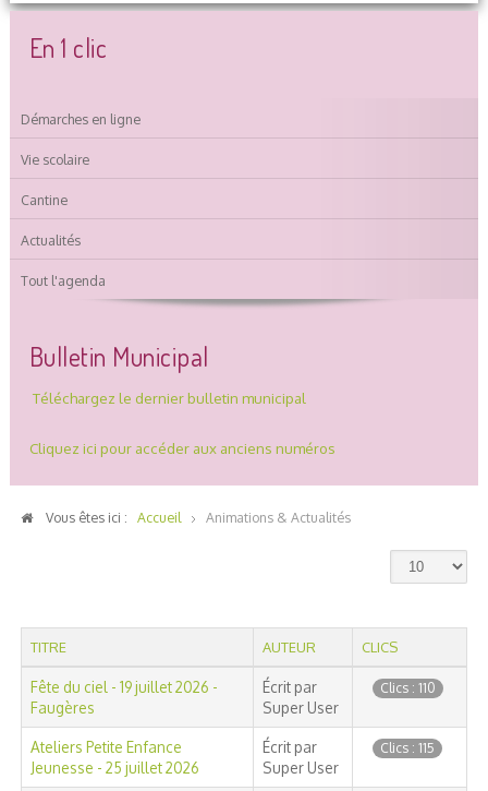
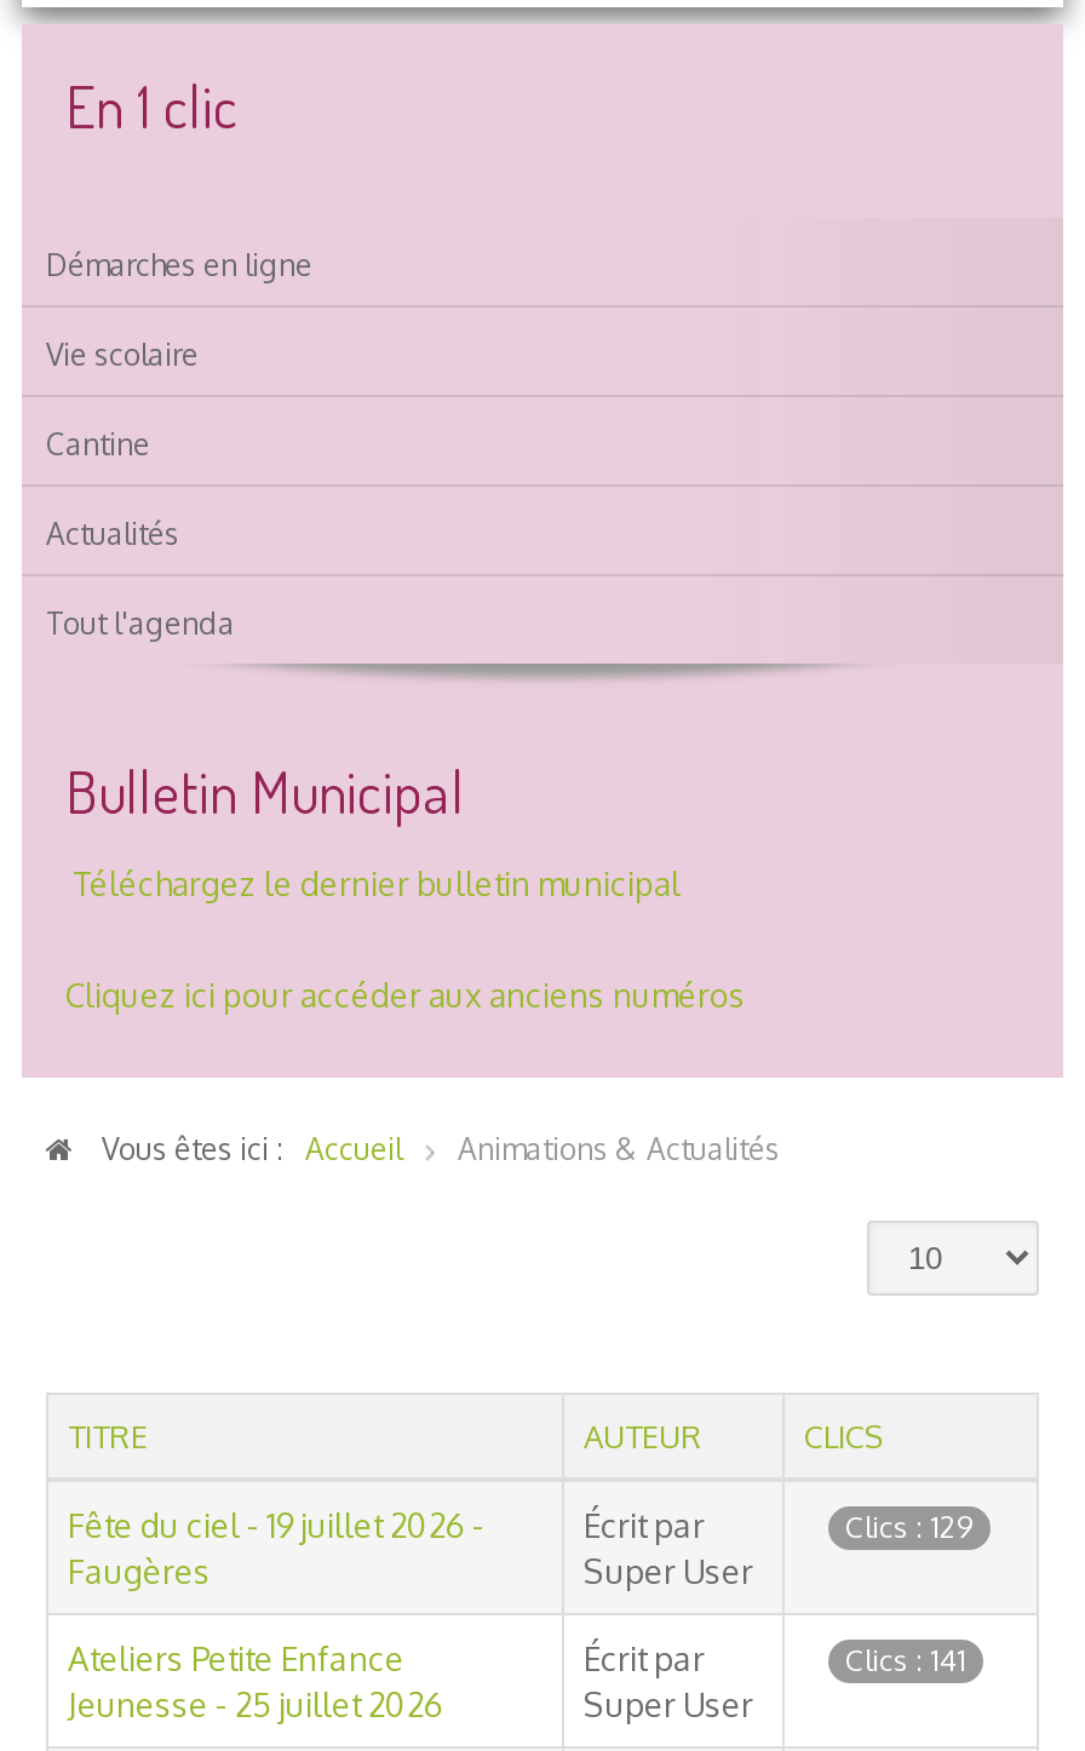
[380,680,436,696] Clics : 110 -> [845,1509,974,1545] Clics : 129
[380,740,435,756] Clics : 115 -> [845,1642,966,1678] Clics : 141

